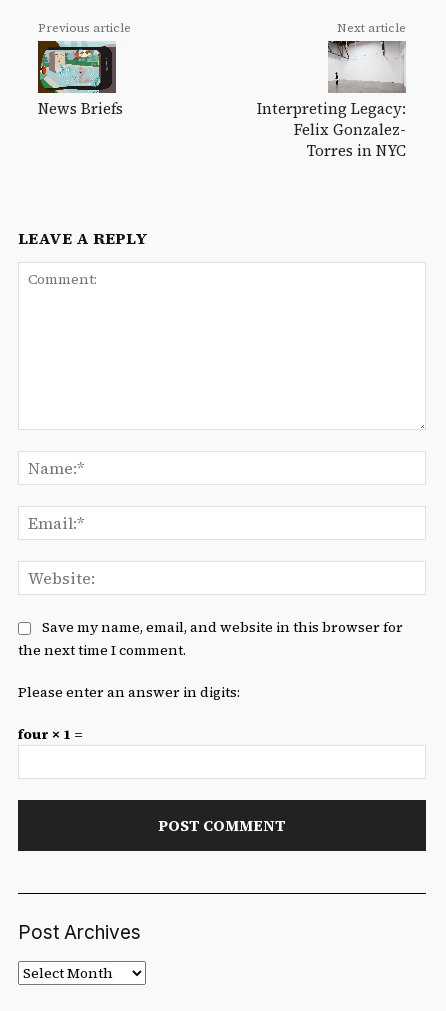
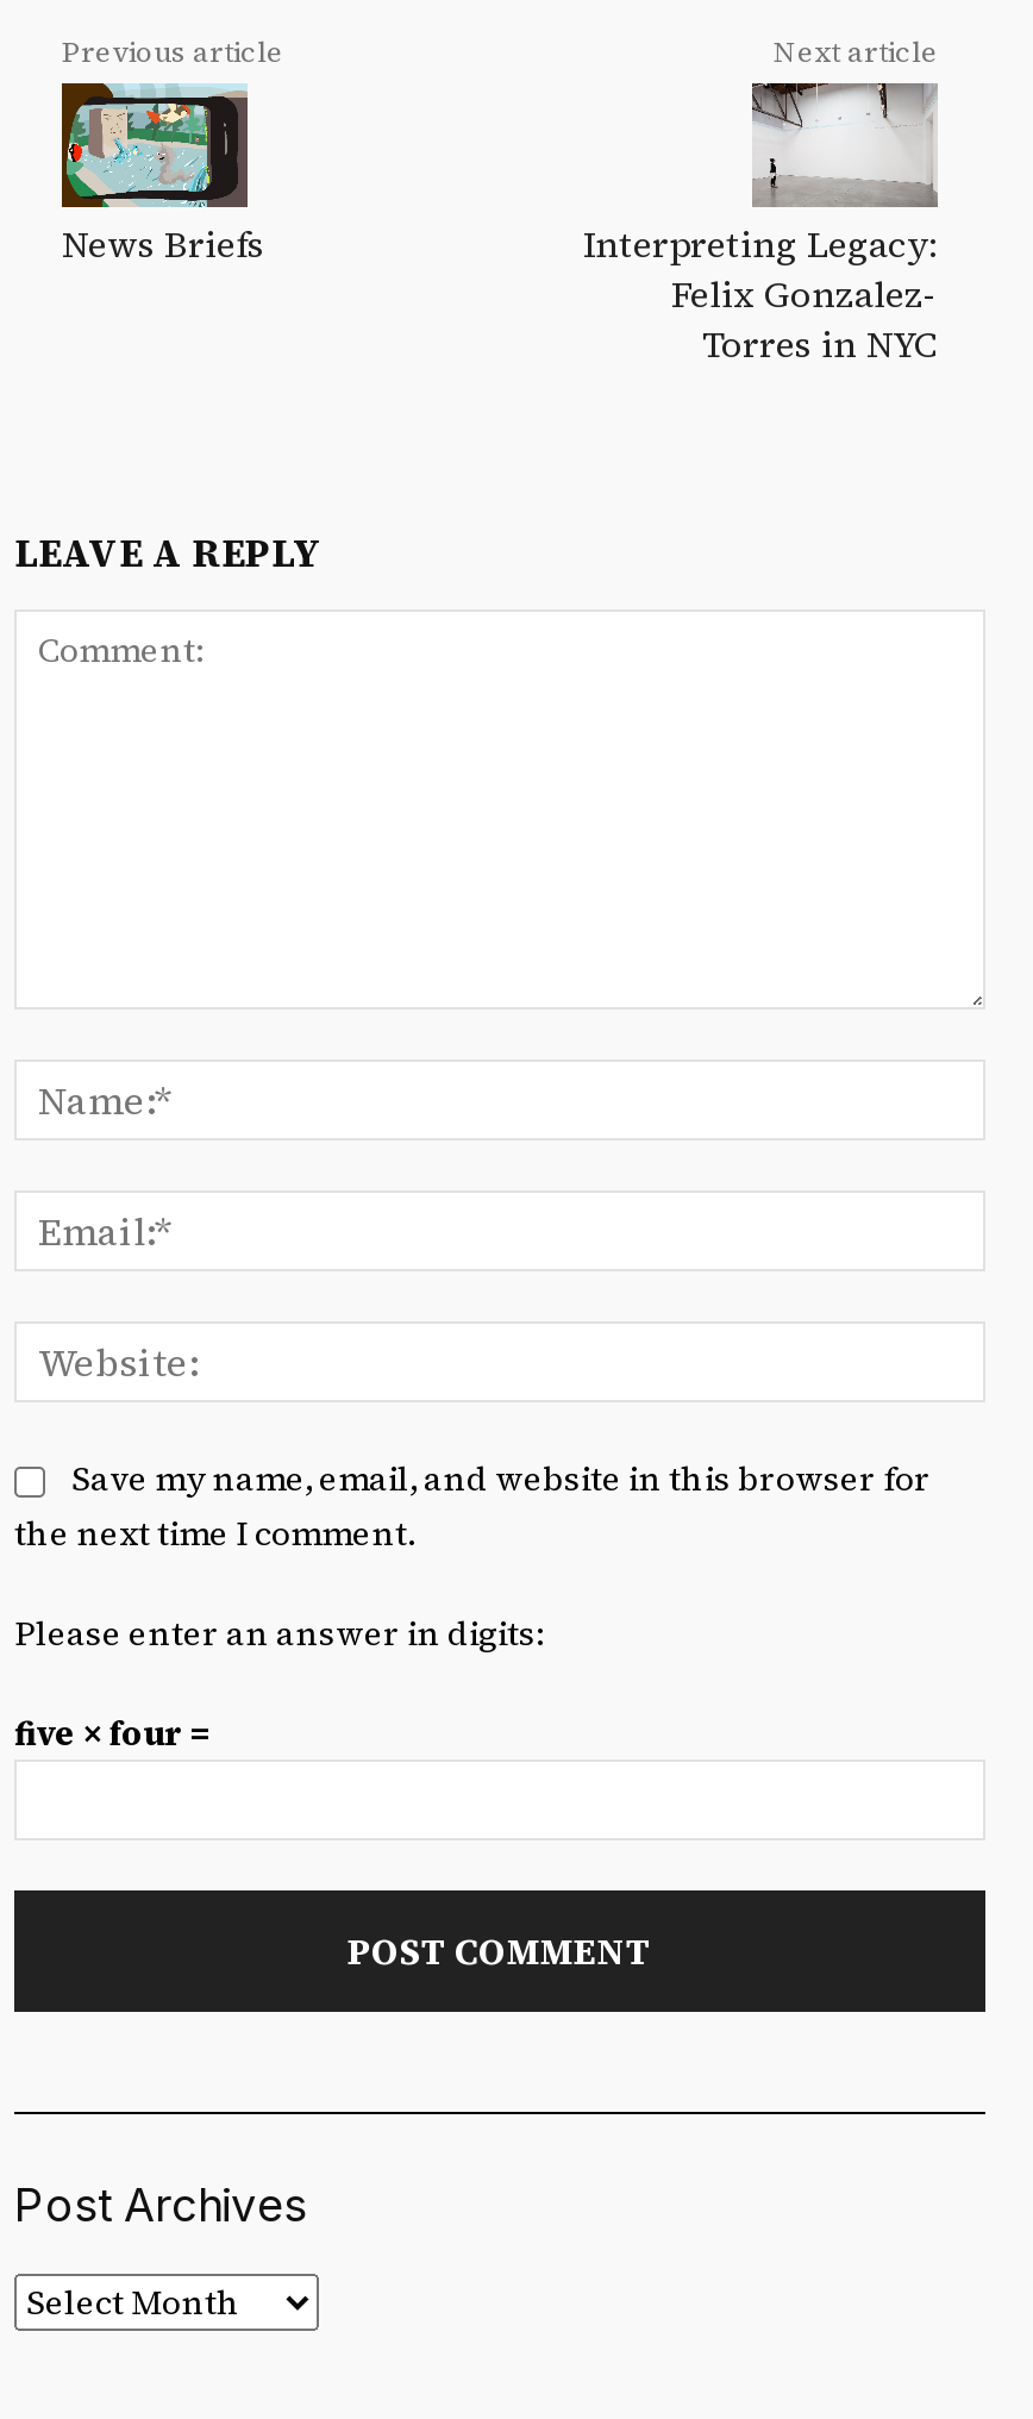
[18,724,83,744] four × 1 = -> [14,1709,212,1756] five × four =

